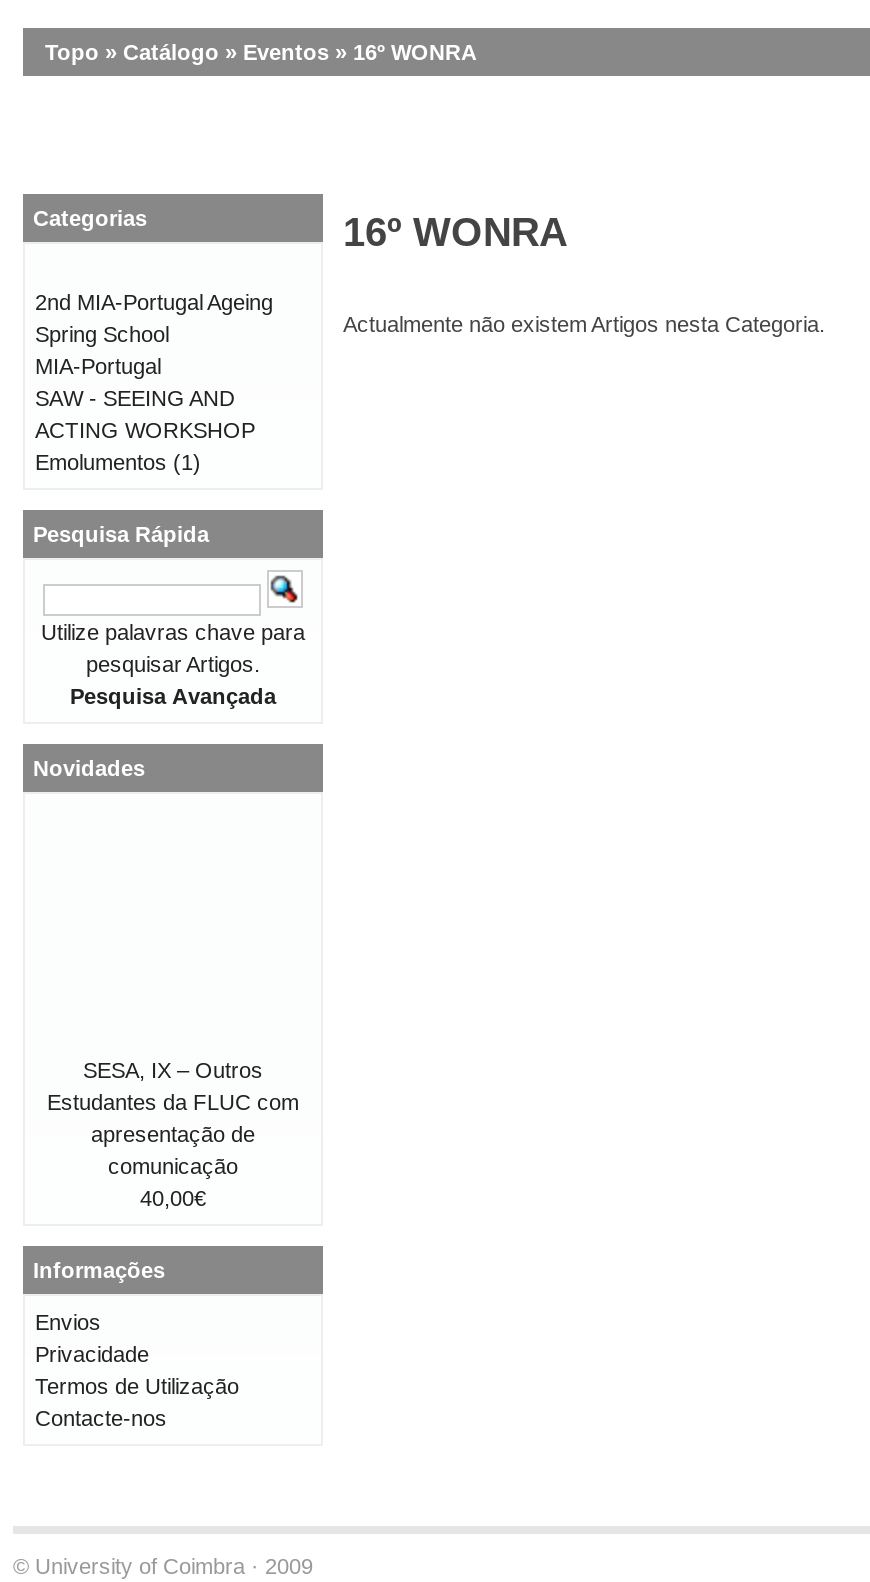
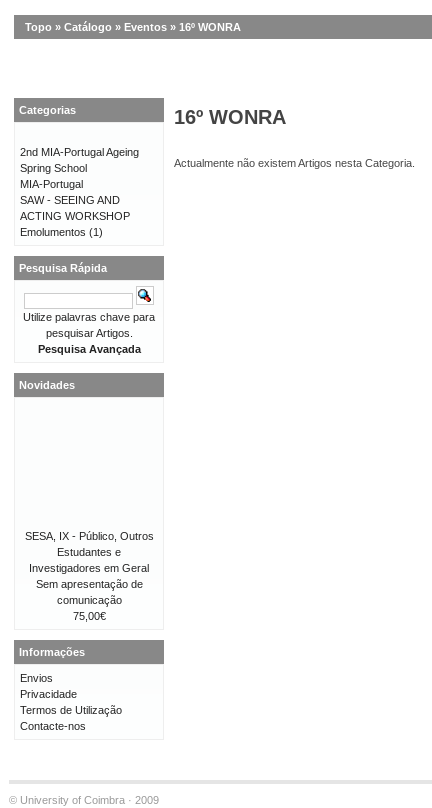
[47,1058,299,1146] SESA, IX – Outros | Estudantes da FLUC com | apresentação de -> [24,530,153,590] SESA, IX - Público, Outros | Estudantes e | Investigadores em Geral | Sem apresentação de
[140,1186,206,1210] 40,00€ -> [72,610,105,622] 75,00€

